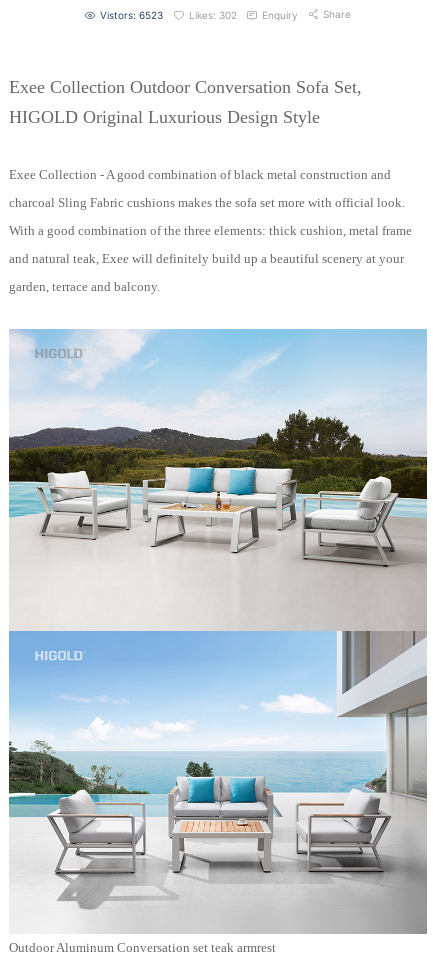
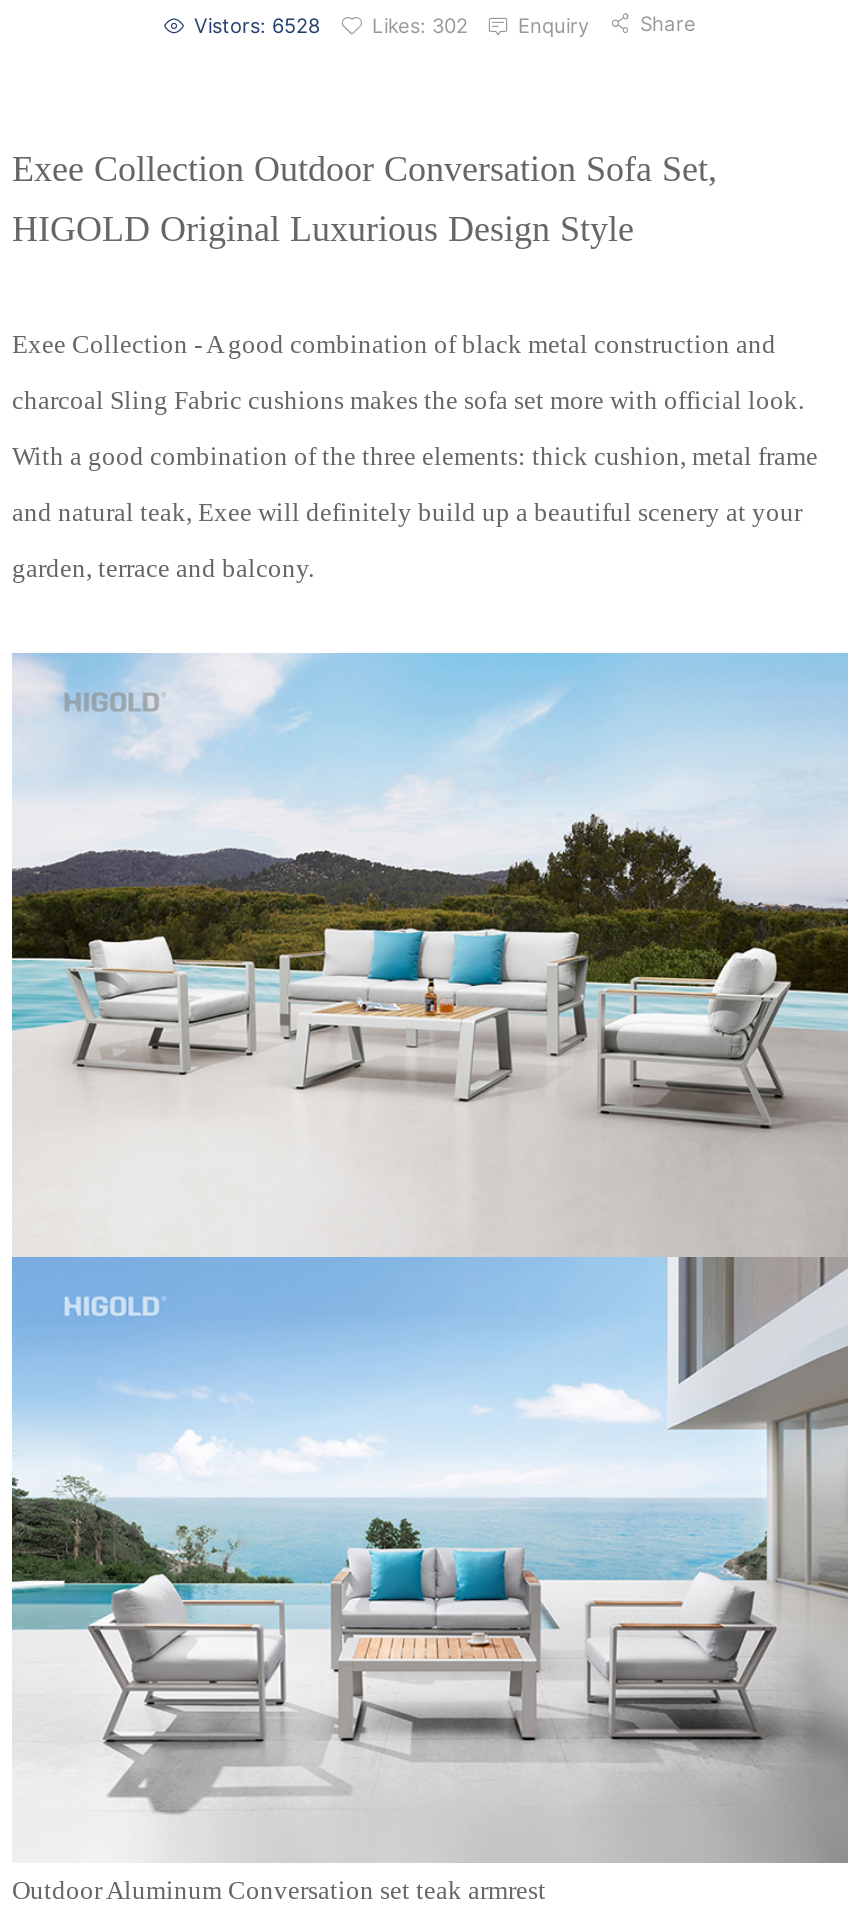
[100,9,163,21] Vistors: 6523 -> [194,13,320,37] Vistors: 6528

